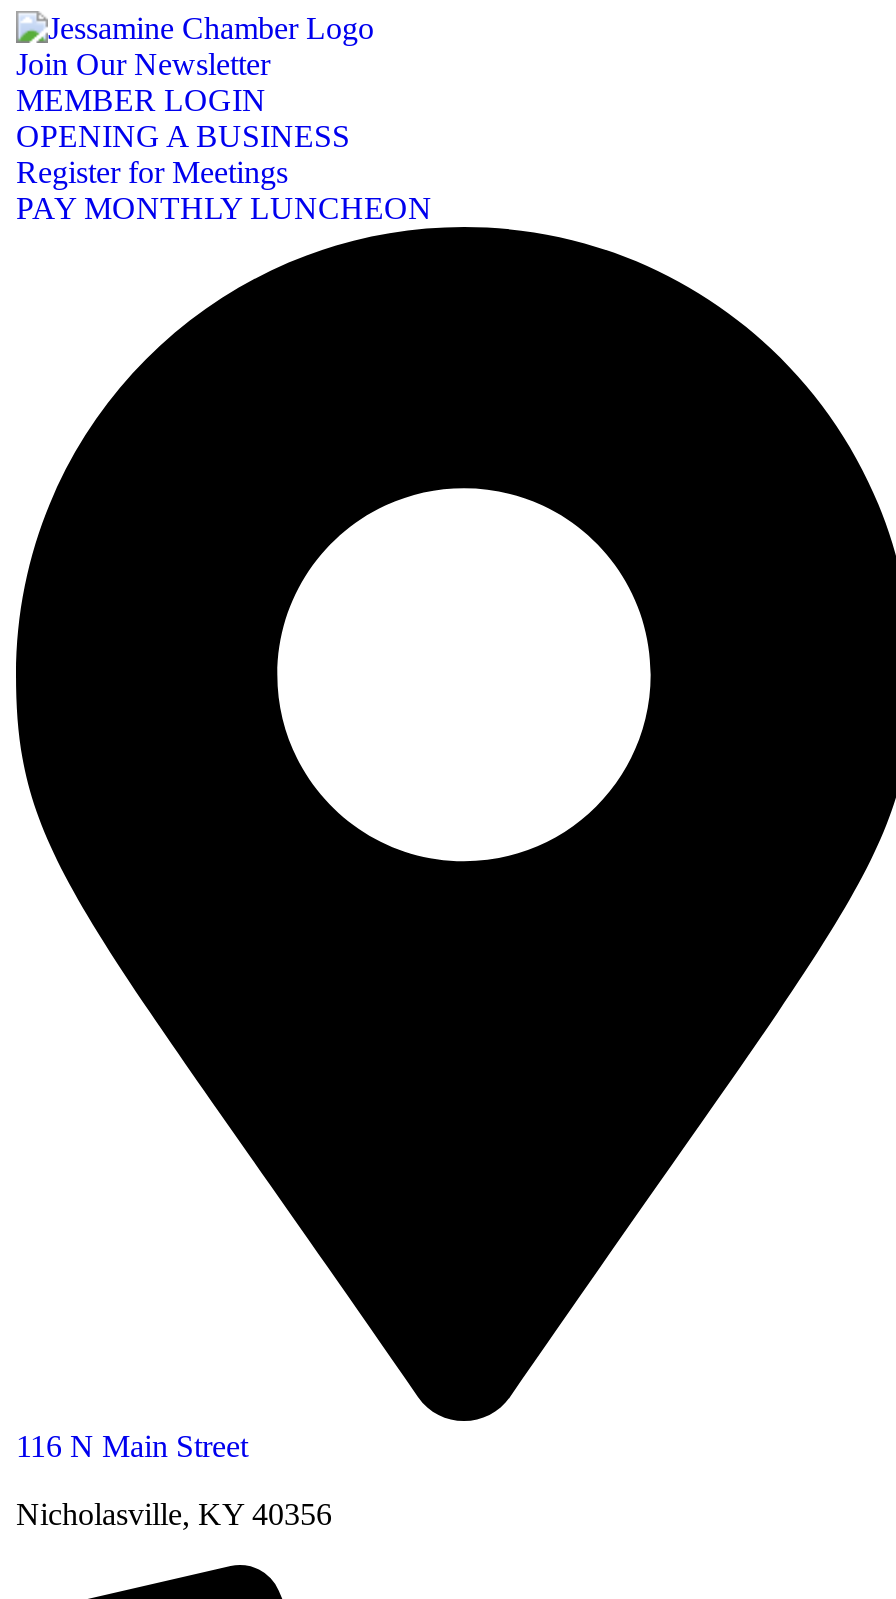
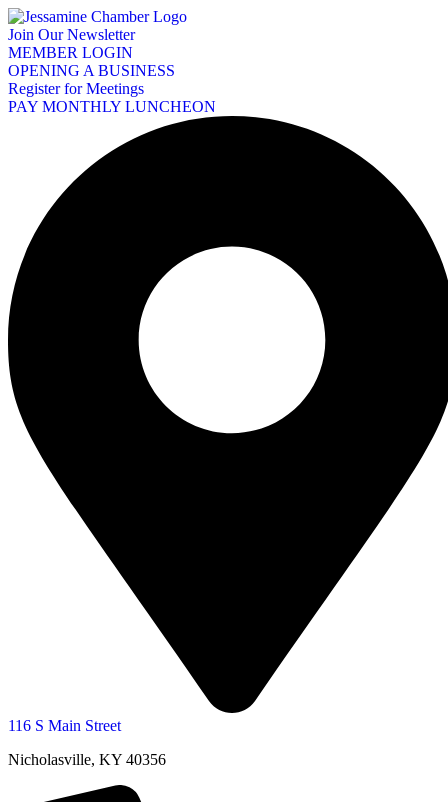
[16,1430,248,1464] 116 N Main Street -> [8,717,121,734] 116 S Main Street

